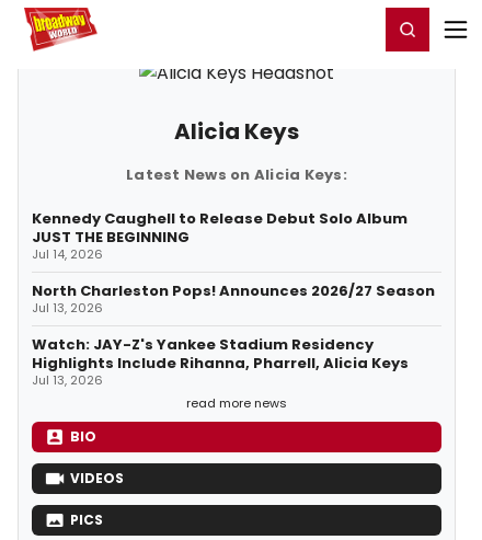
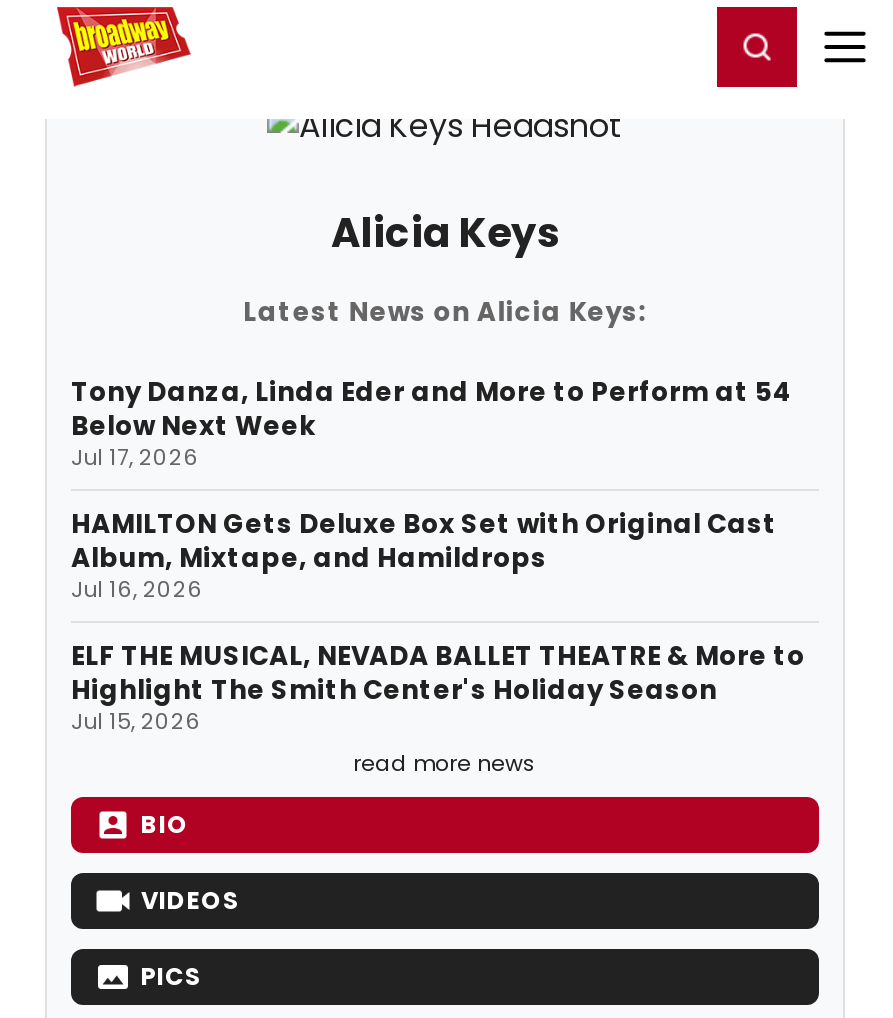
[32,208,408,262] Kennedy Caughell to Release Debut Solo Album | JUST THE BEGINNING | Jul 14, 2026 -> [71,372,793,472] Tony Danza, Linda Eder and More to Perform at 54 | Below Next Week | Jul 17, 2026
[32,280,435,316] North Charleston Pops! Announces 2026/27 Season | Jul 13, 2026 -> [71,504,777,604] HAMILTON Gets Deluxe Box Set with Original Cast | Album, Mixtape, and Hamildrops | Jul 16, 2026
[32,334,409,388] Watch: JAY-Z's Yankee Stadium Residency | Highlights Include Rihanna, Pharrell, Alicia Keys | Jul 13, 2026 -> [71,636,805,736] ELF THE MUSICAL, NEVADA BALLET THEATRE & More to | Highlight The Smith Center's Holiday Season | Jul 15, 2026

